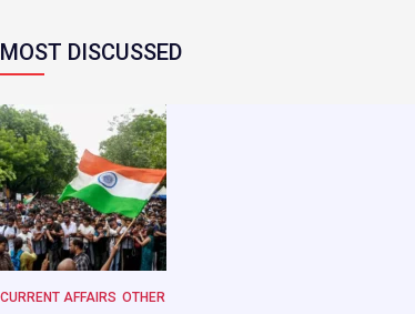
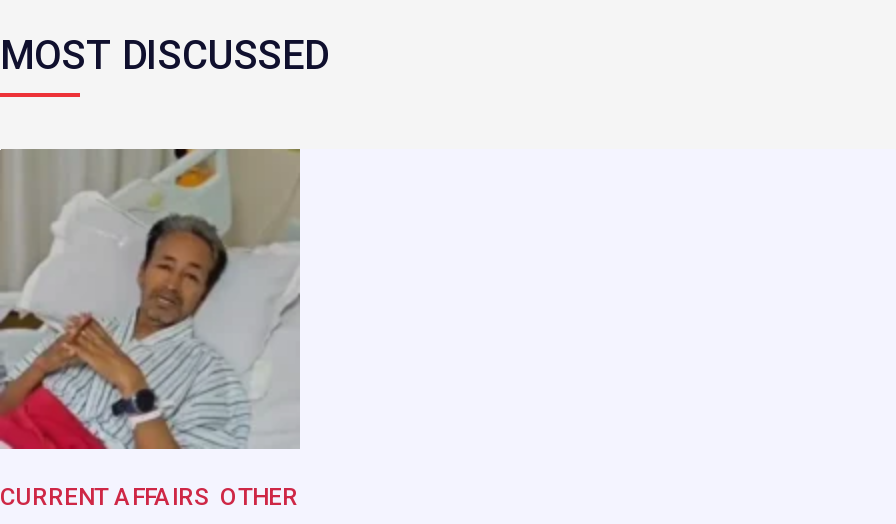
[3,104,168,272] [image] -> [6,147,302,451] [image]

